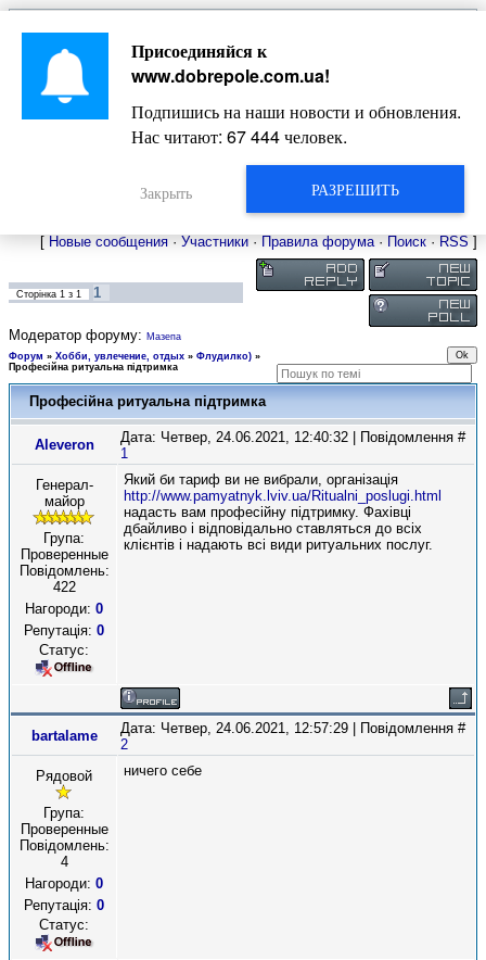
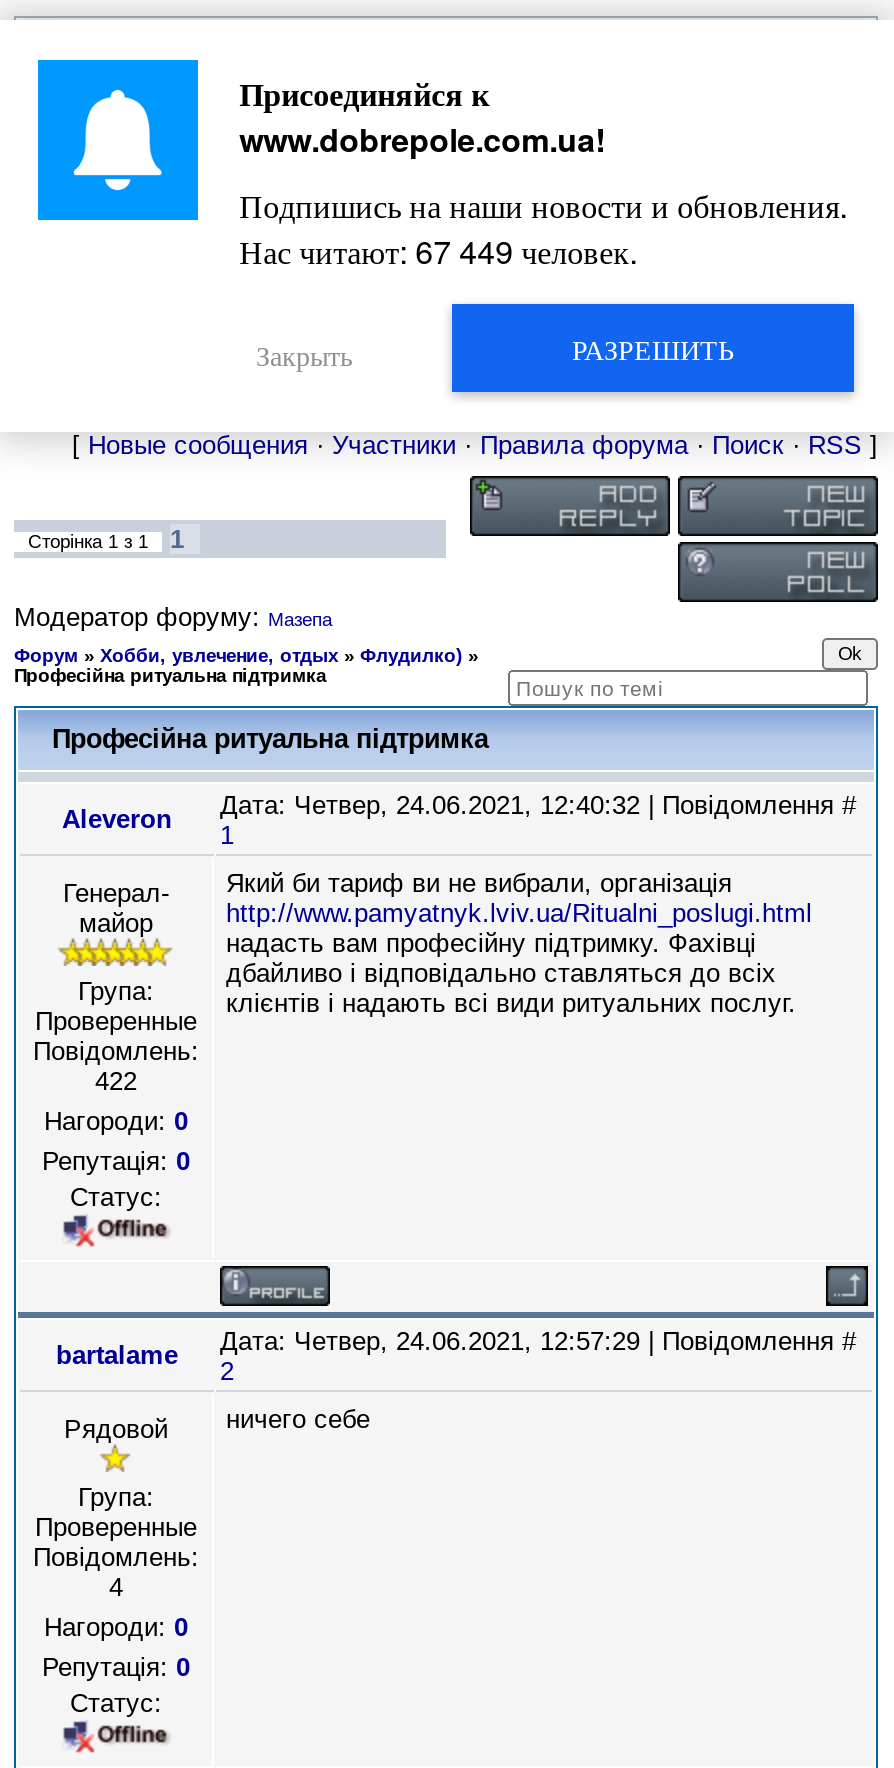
[131,124,347,149] Нас читают: 67 444 человек. -> [239,228,637,274] Нас читают: 67 449 человек.

